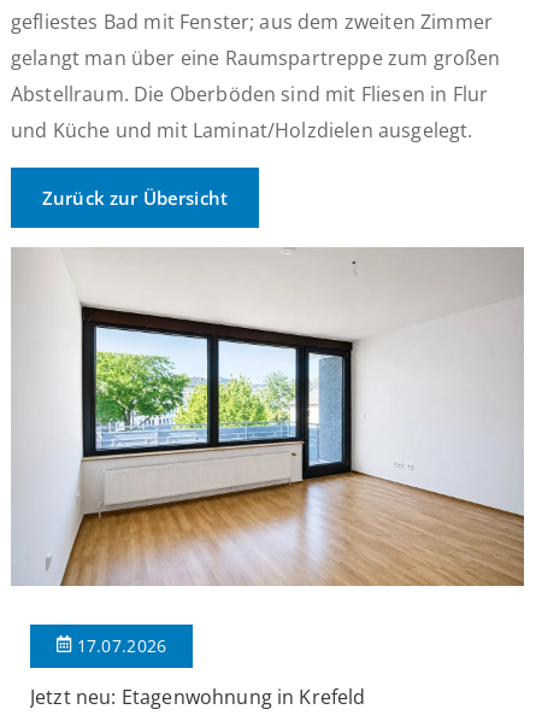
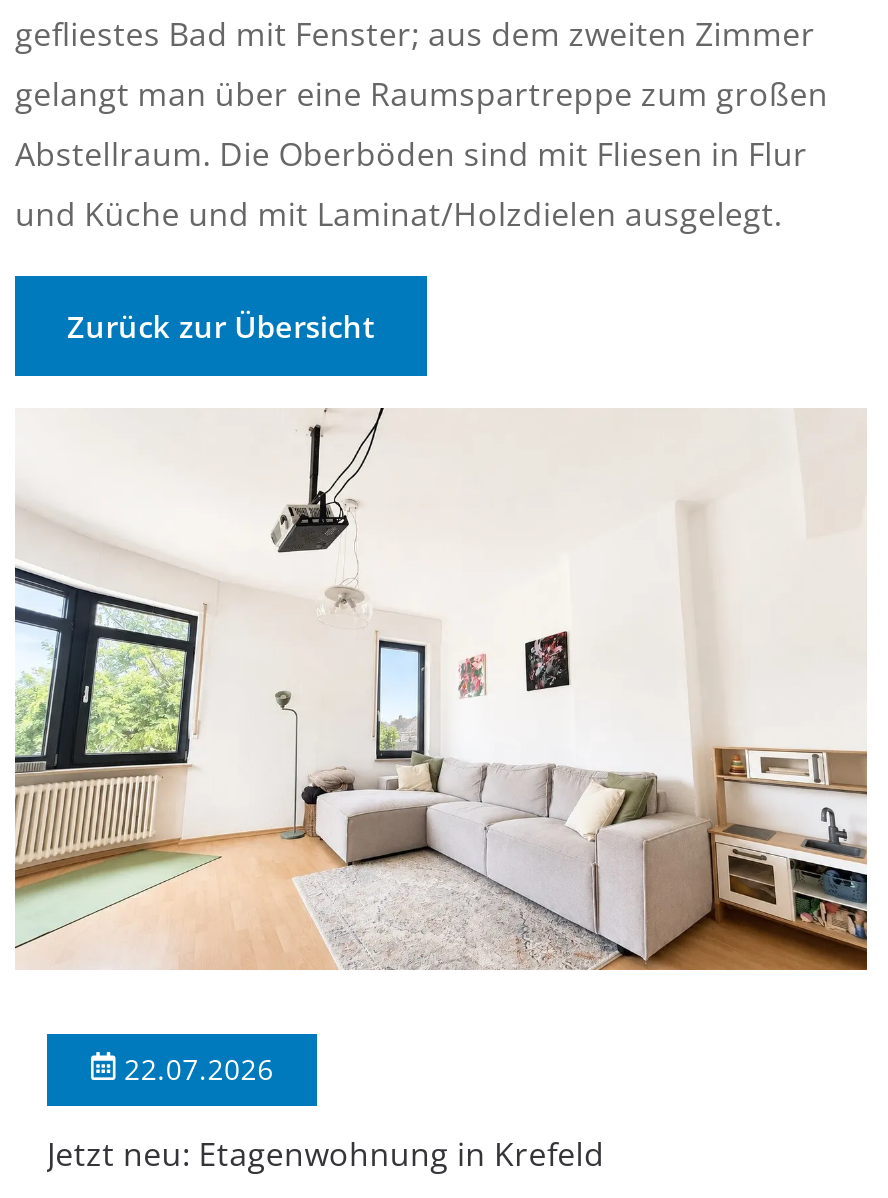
[11,247,525,657] [image] | 17.07.2026 -> [15,408,869,1088] [image] | 22.07.2026

